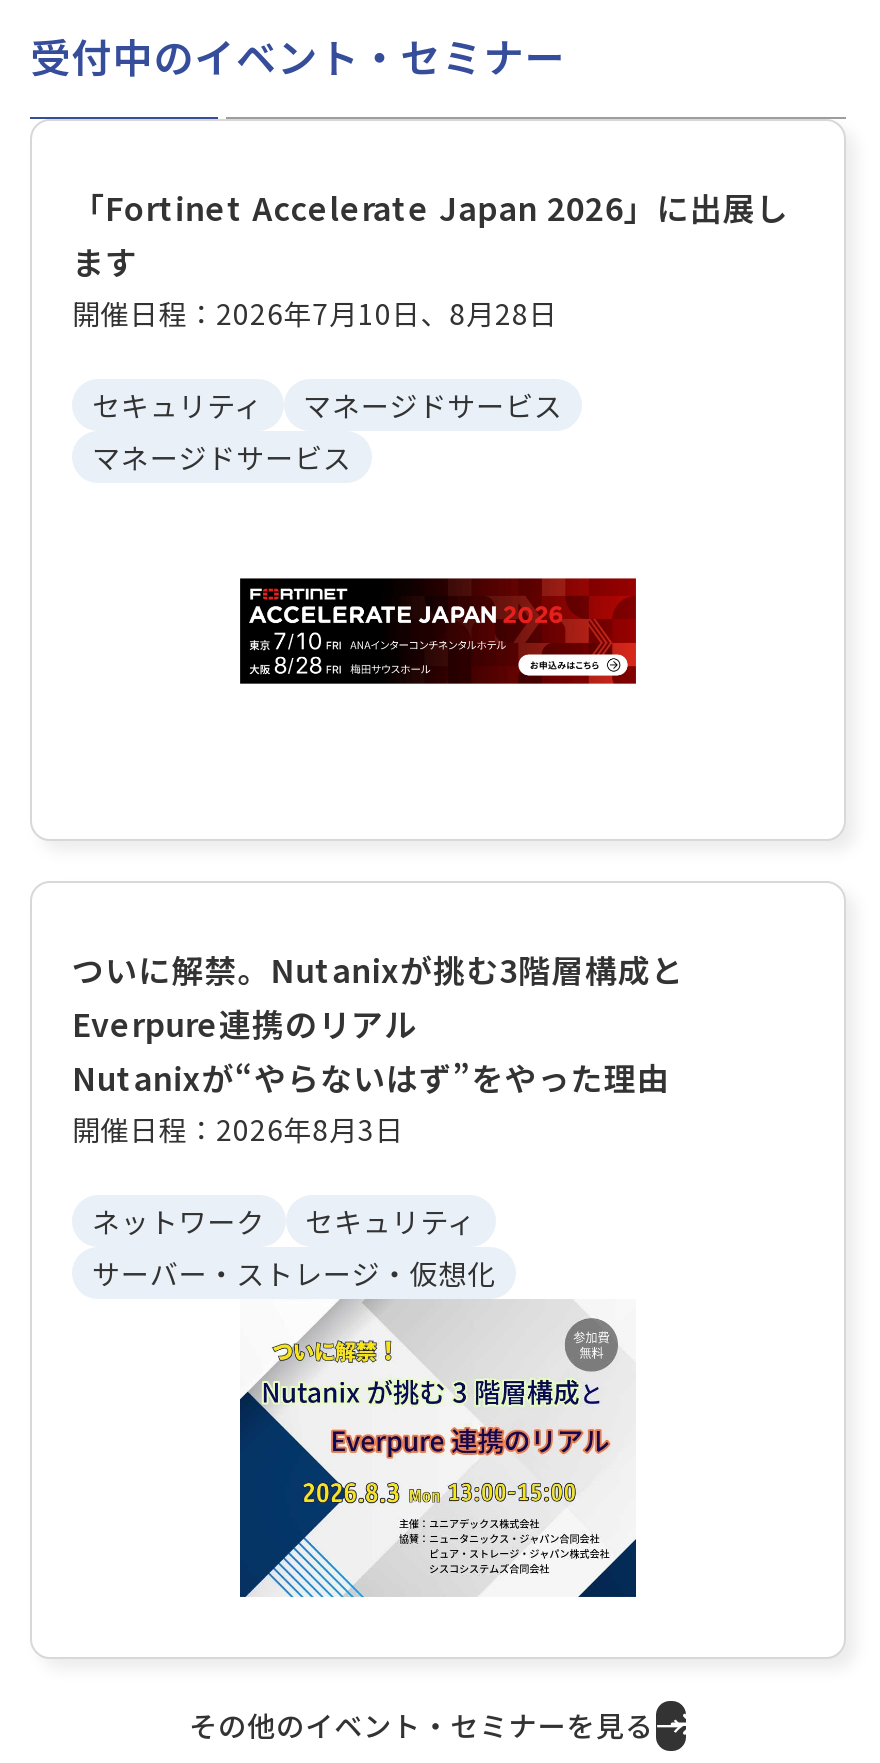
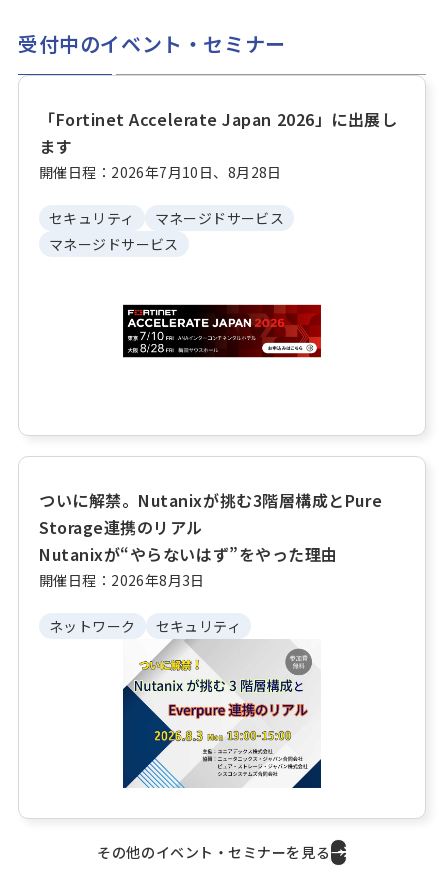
[72,945,684,1047] ついに解禁。Nutanixが挑む3階層構成と | Everpure連携のリアル -> [39,488,382,539] ついに解禁。Nutanixが挑む3階層構成とPure | Storage連携のリアル
[92,1253,496,1293] サーバー・ストレージ・仮想化 -> none

